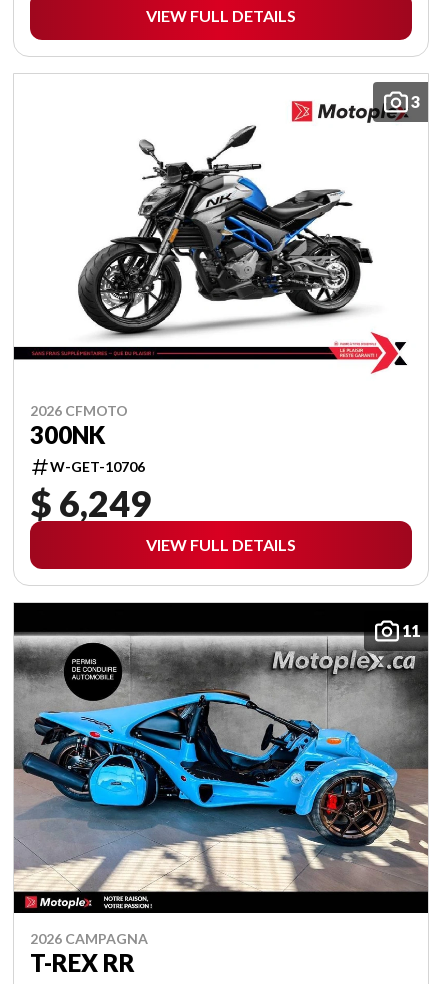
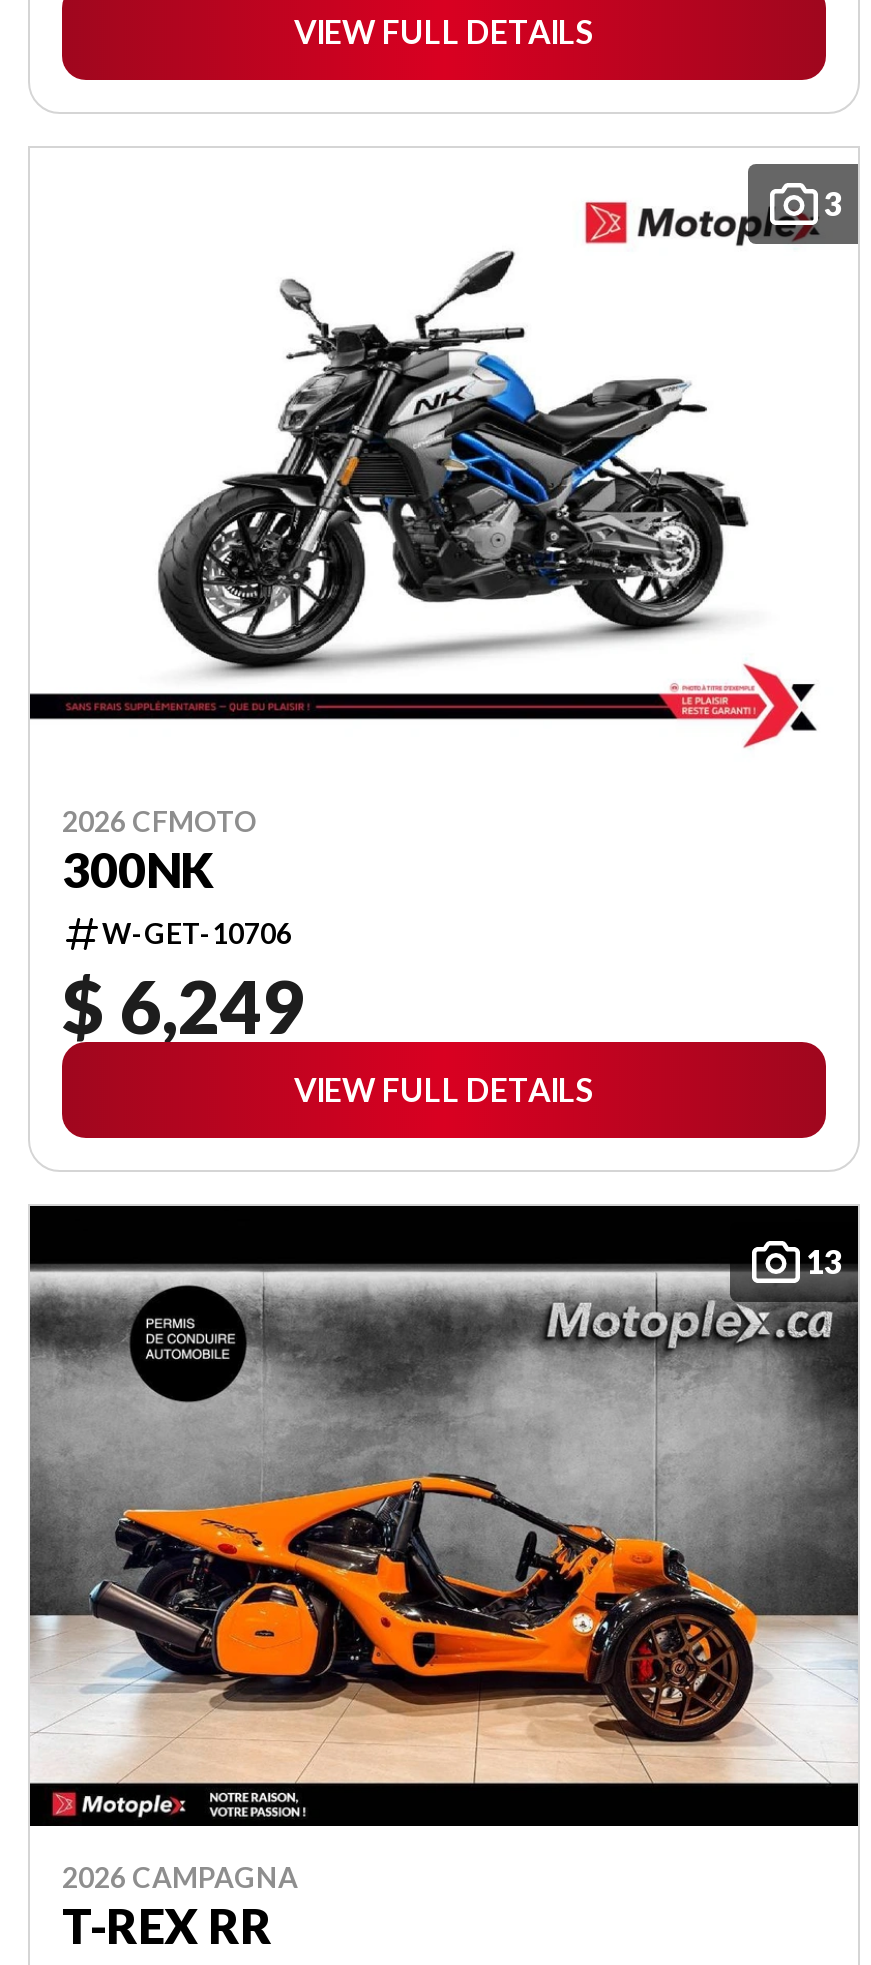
[402,620,420,639] 11 -> [806,1241,842,1279] 13
[14,690,429,892] [image] -> [30,1386,860,1784] [image]

